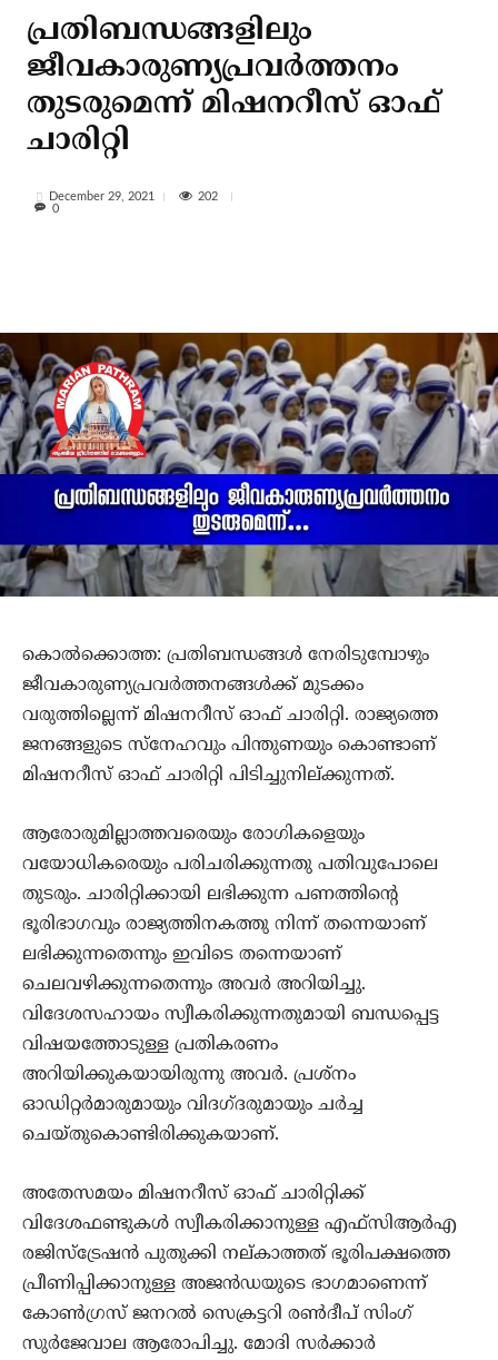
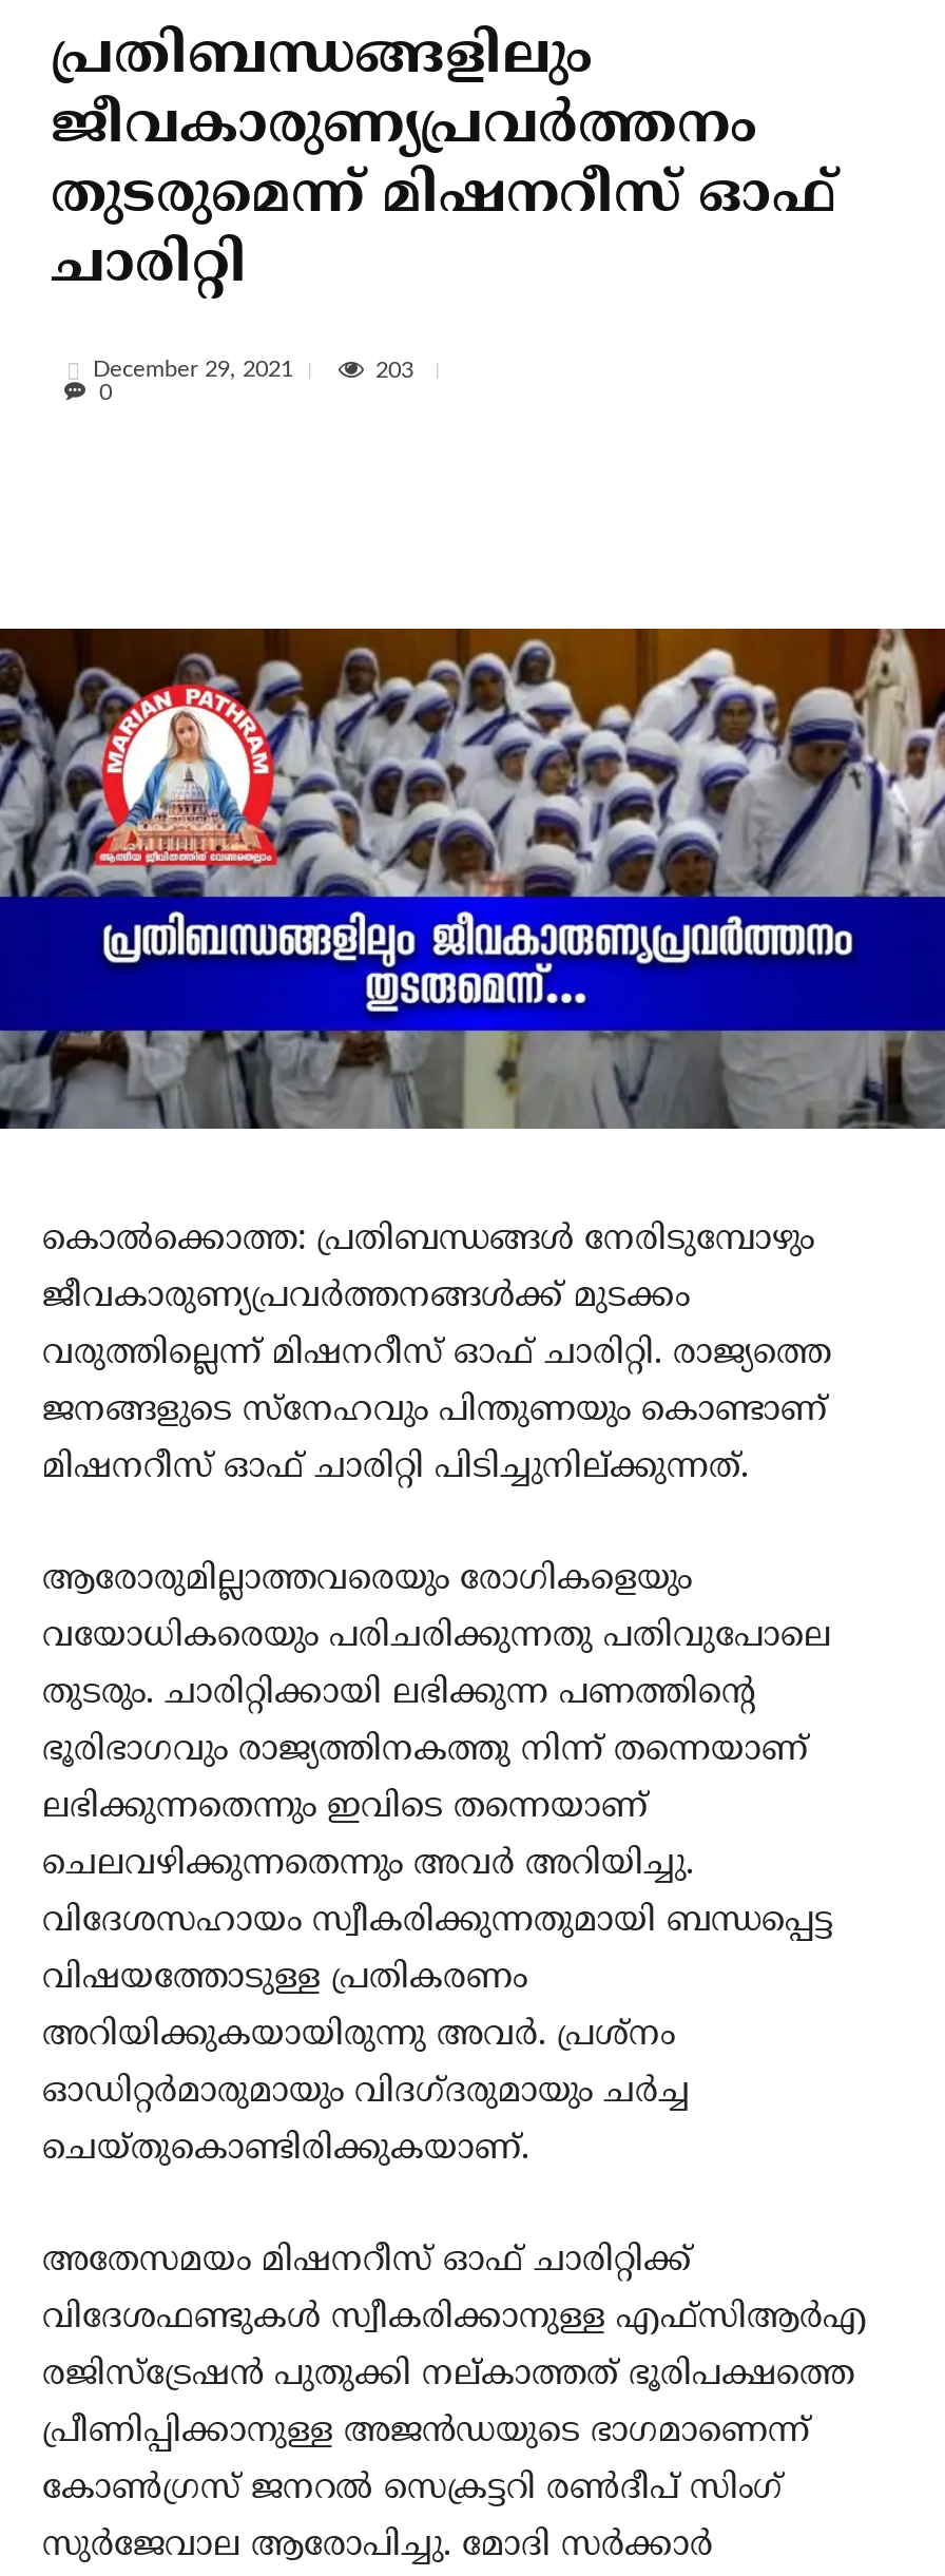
[198,190,218,202] 202 -> [375,358,413,381] 203

